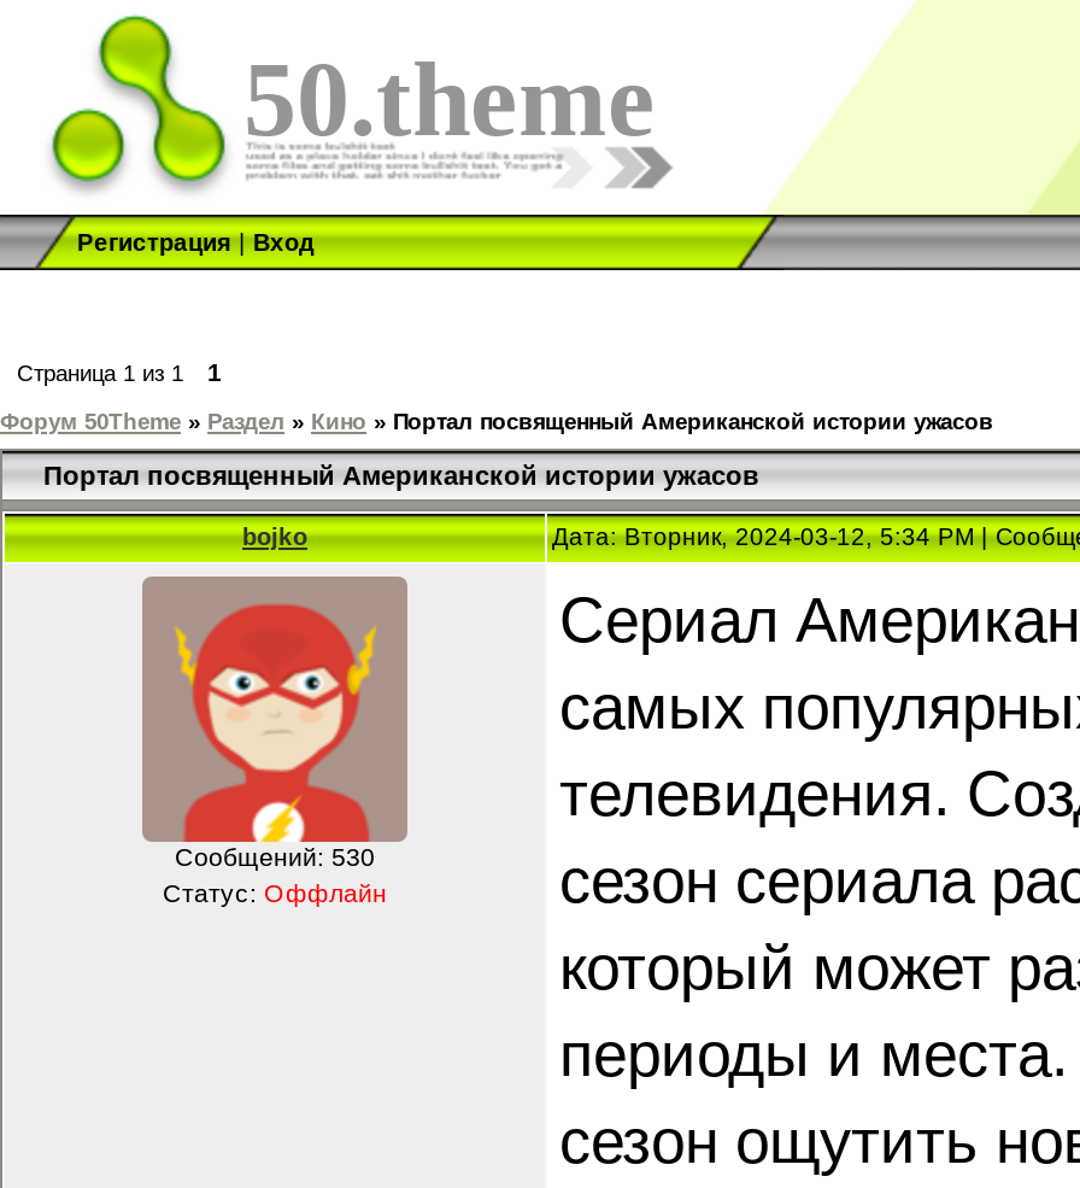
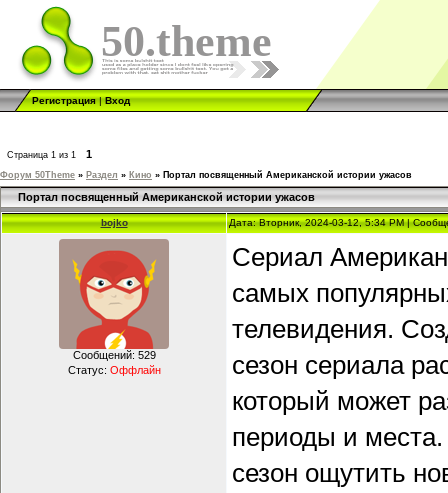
[175,842,375,871] Сообщений:530 -> [72,349,155,361] Сообщений:529

